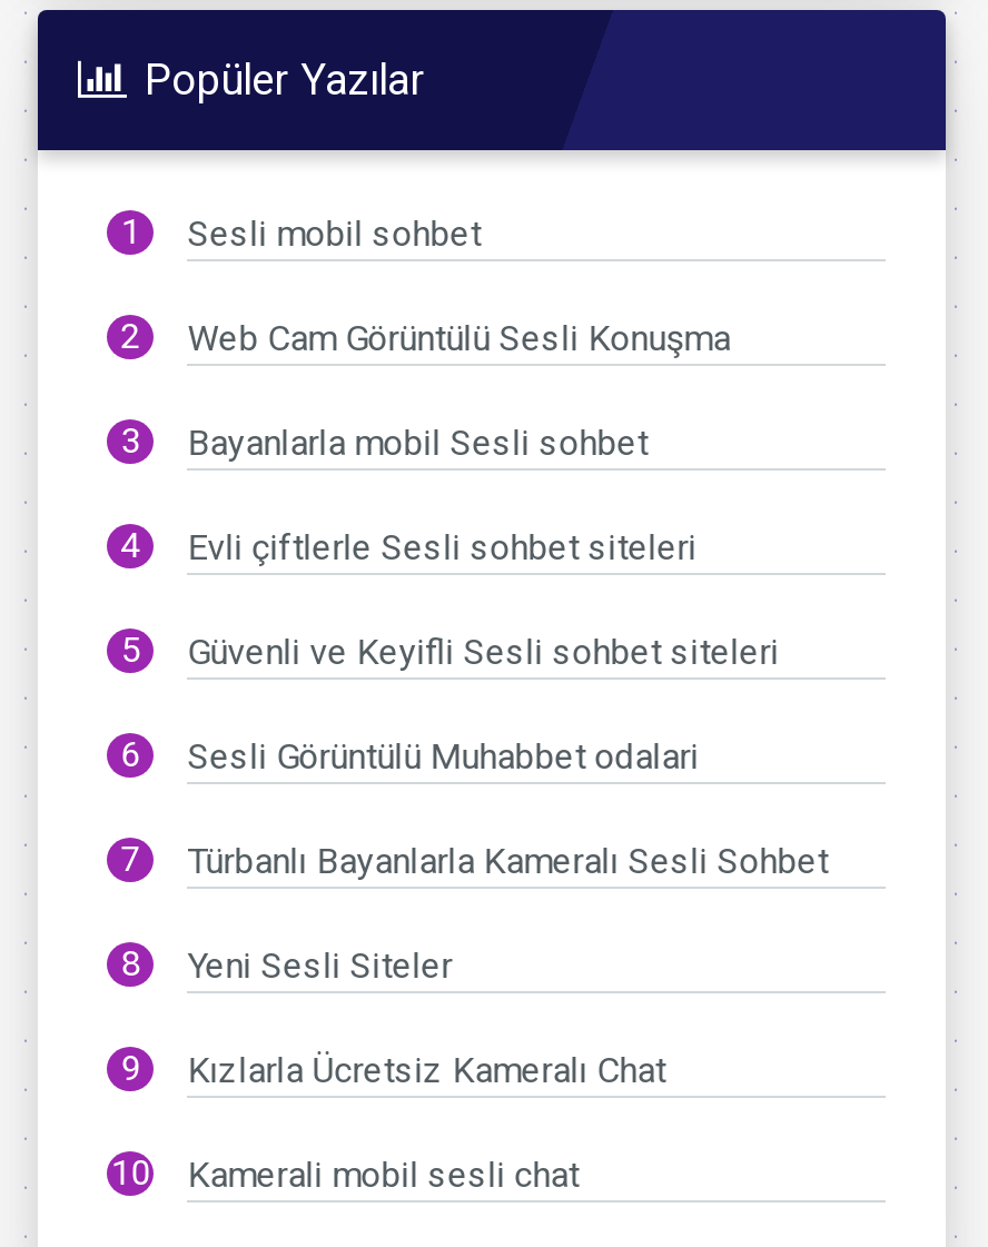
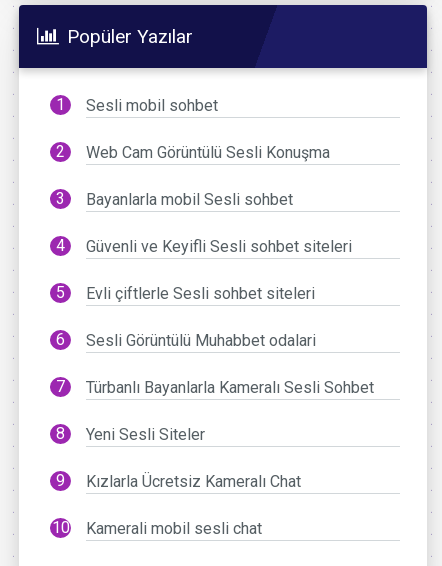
moved [187,525,697,568] -> [86,284,315,303]: Evli çiftlerle Sesli sohbet siteleri
moved [187,630,779,672] -> [86,237,352,256]: Güvenli ve Keyifli Sesli sohbet siteleri

